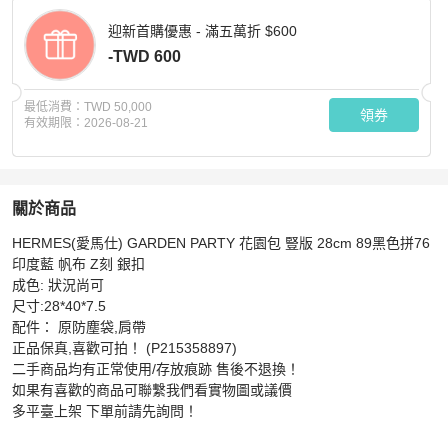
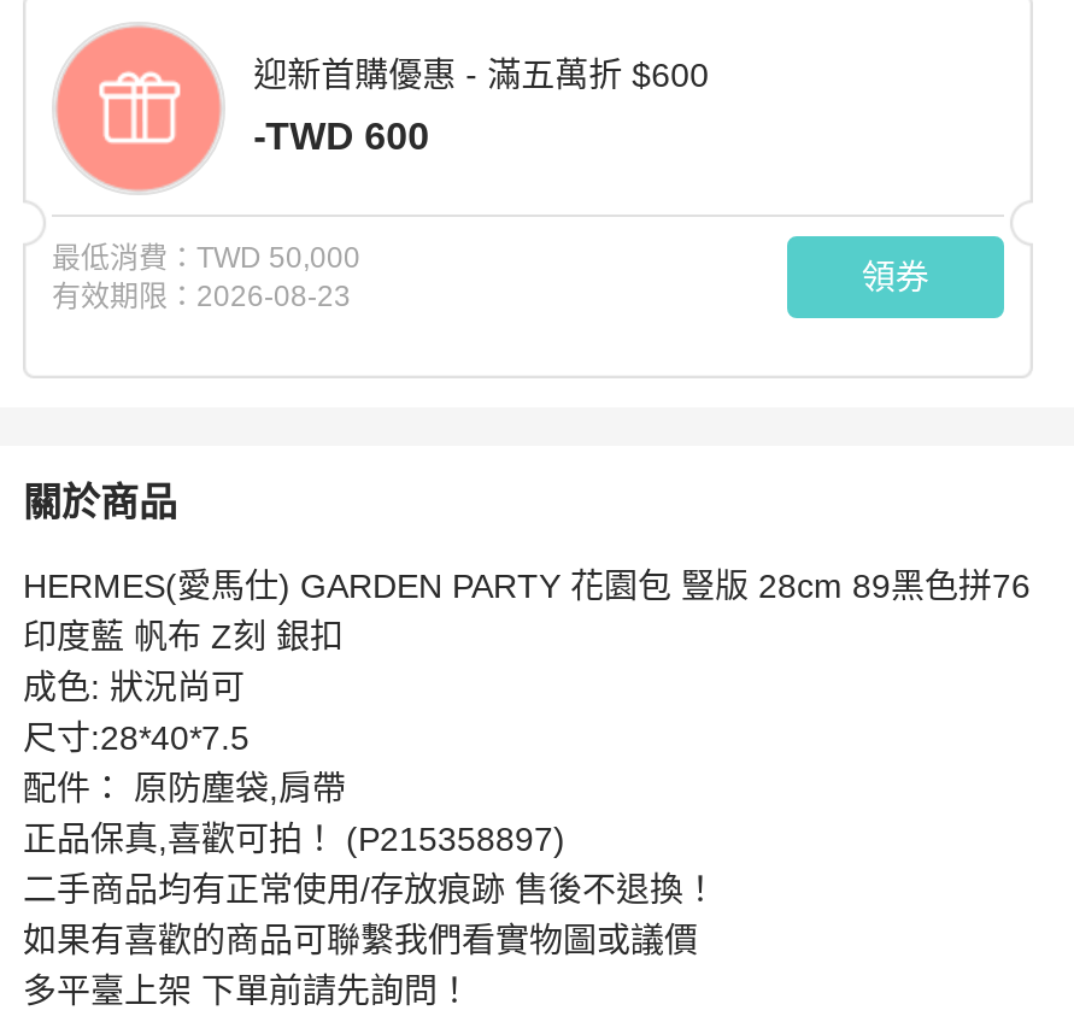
[24,116,148,130] 有效期限：2026-08-21 -> [52,279,351,313] 有效期限：2026-08-23

